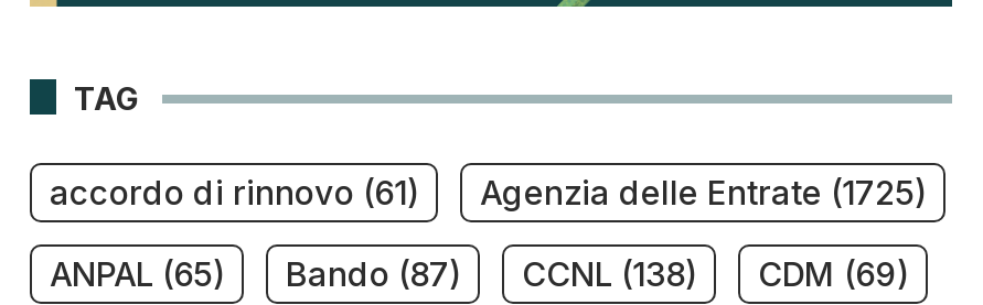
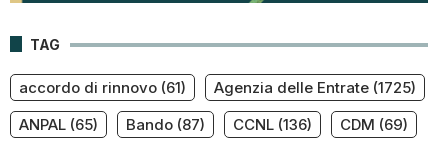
[50,253,908,295] ANPAL (65) Bando (87) CCNL (138) CDM (69) -> [19,115,408,134] ANPAL (65) Bando (87) CCNL (136) CDM (69)

